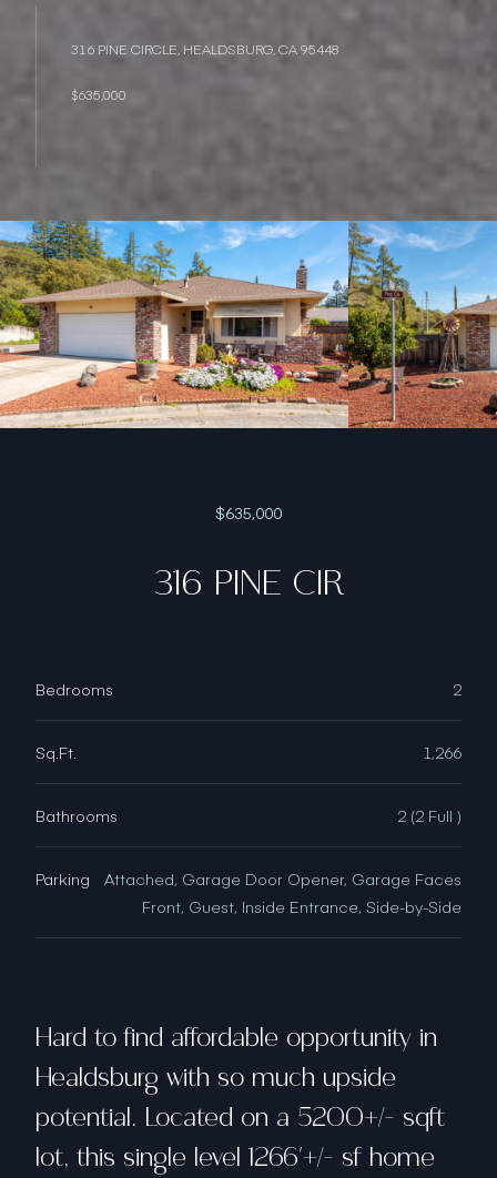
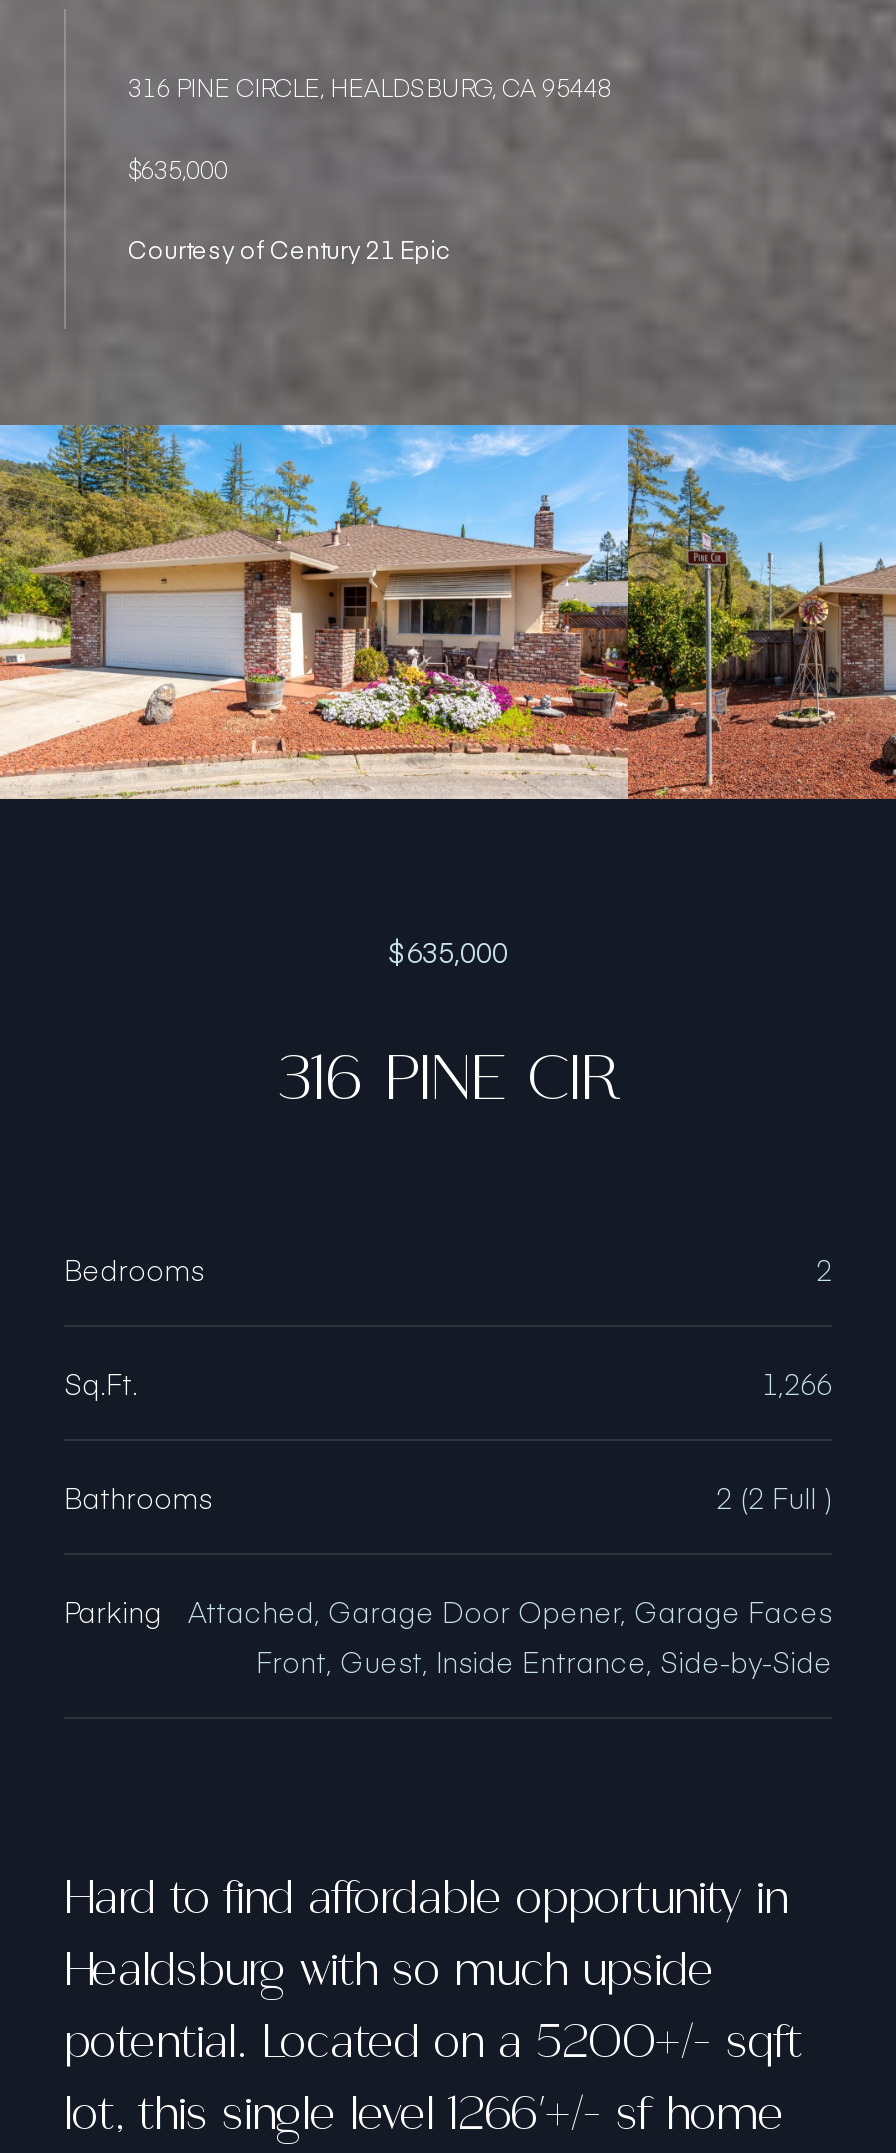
none -> [128,234,450,266] Courtesy of Century 21 Epic

